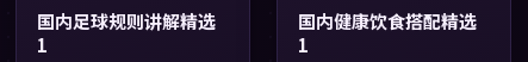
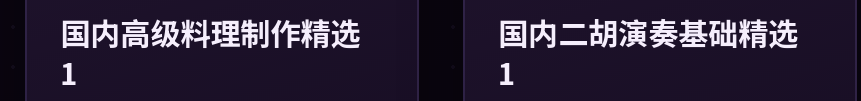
[37,8,215,33] 国内足球规则讲解精选 -> [61,10,361,52] 国内高级料理制作精选
[297,8,476,33] 国内健康饮食搭配精选 -> [498,10,798,52] 国内二胡演奏基础精选

